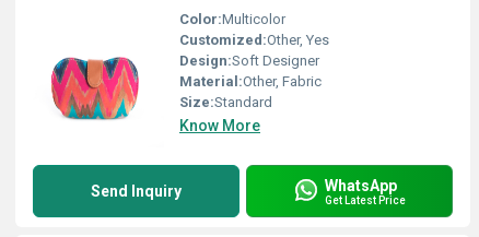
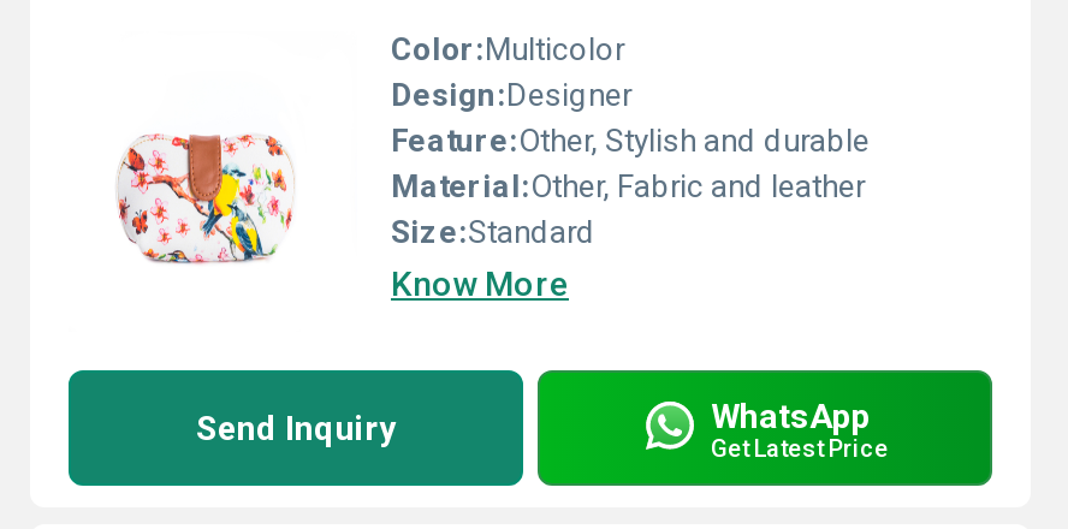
[50,32,329,121] [image] | Customized:Other, Yes | Design:Soft Designer | Material:Other, Fabric -> [109,77,870,272] [image] | Design:Designer | Feature:Other, Stylish and durable | Material:Other, Fabric and leather

